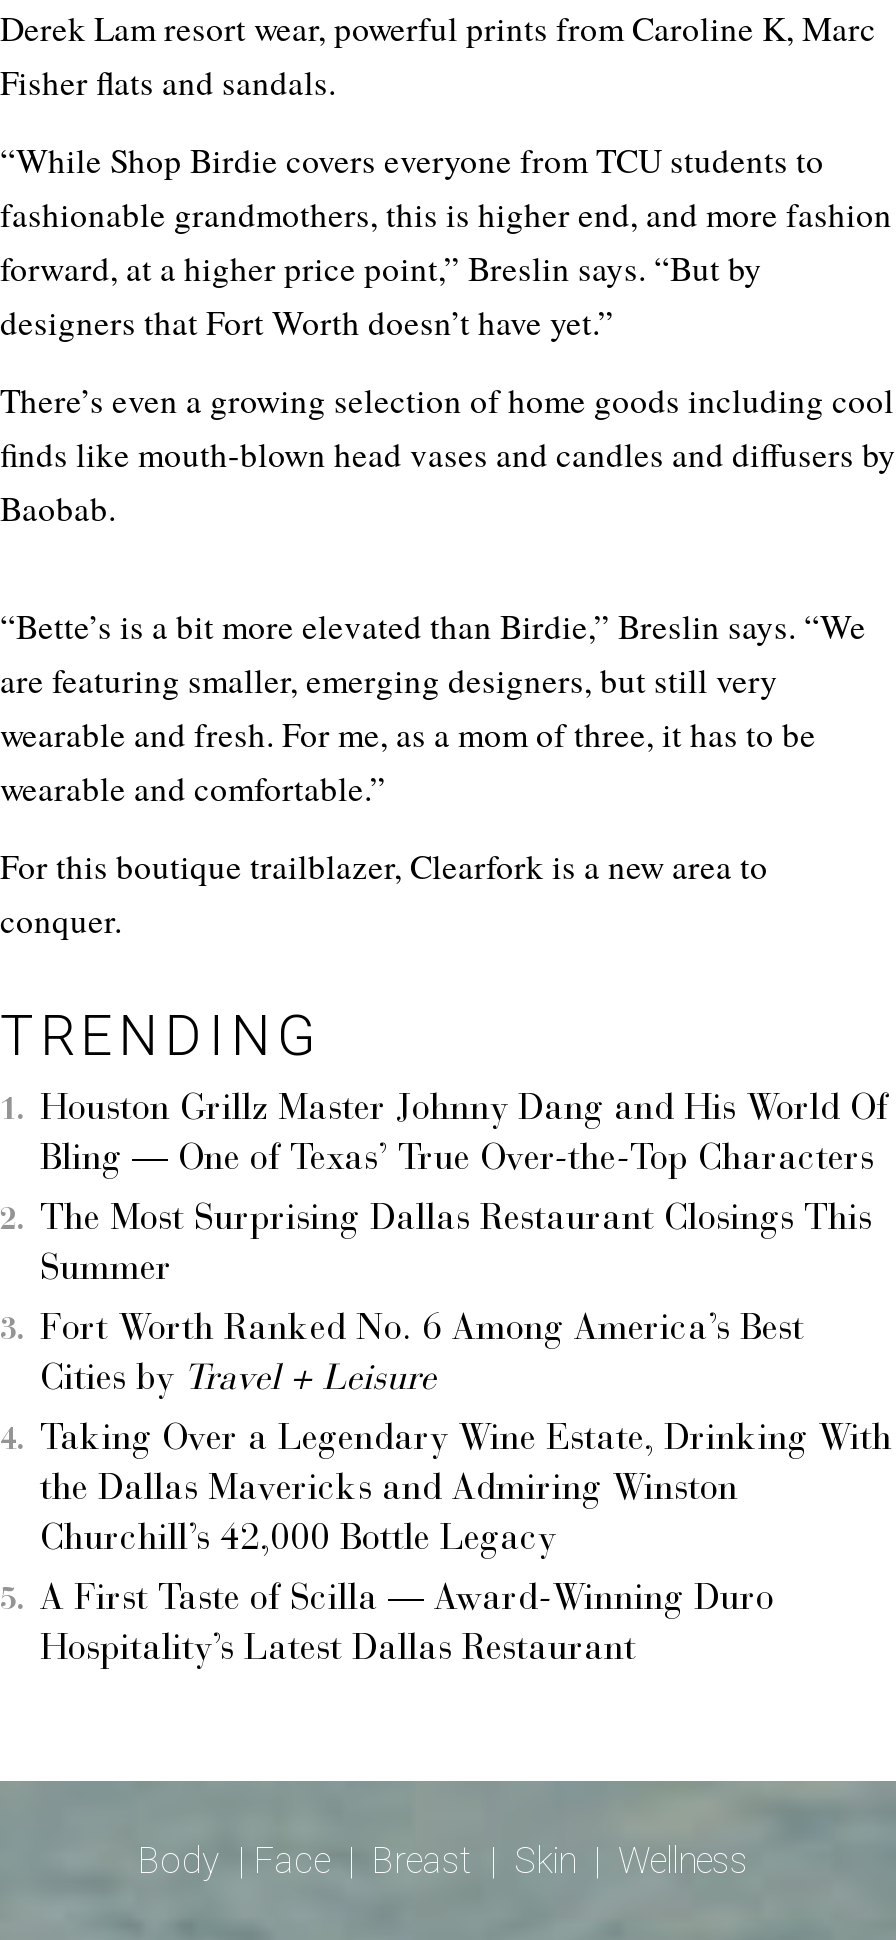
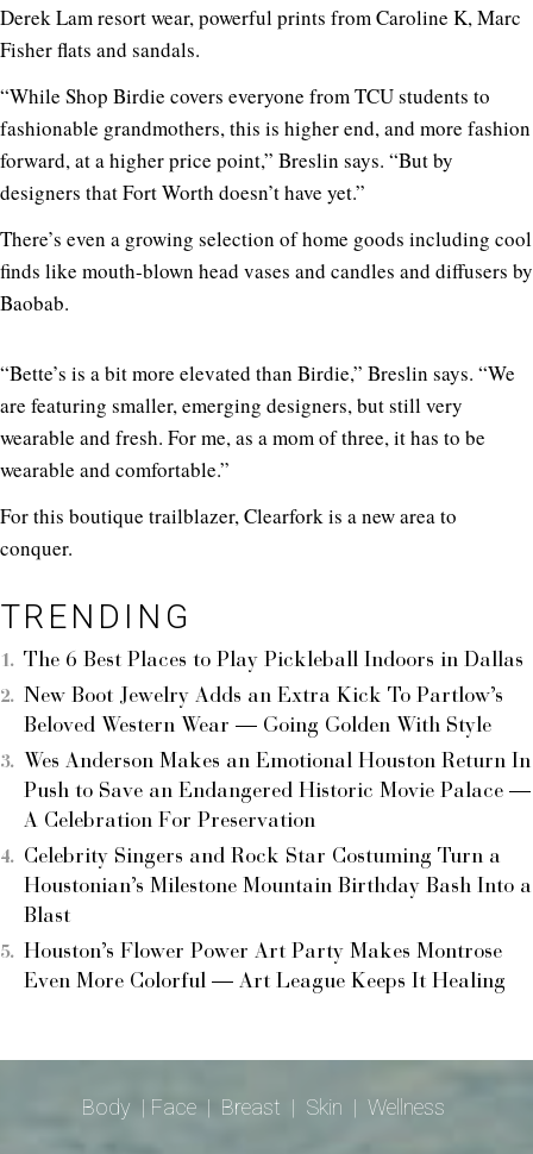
[40,1093,888,1179] Houston Grillz Master Johnny Dang and His World Of | Bling — One of Texas’ True Over-the-Top Characters -> [24,650,523,672] The 6 Best Places to Play Pickleball Indoors in Dallas
[40,1203,872,1289] The Most Surprising Dallas Restaurant Closings This | Summer -> [24,686,503,737] New Boot Jewelry Adds an Extra Kick To Partlow’s | Beloved Western Wear — Going Golden With Style
[40,1313,804,1399] Fort Worth Ranked No. 6 Among America’s Best | Cities by Travel + Leisure -> [24,751,531,832] Wes Anderson Makes an Emotional Houston Return In | Push to Save an Endangered Historic Movie Palace — | A Celebration For Preservation
[40,1423,892,1559] Taking Over a Legendary Wine Estate, Drinking With | the Dallas Mavericks and Admiring Winston | Churchill’s 42,000 Bottle Legacy -> [24,846,532,927] Celebrity Singers and Rock Star Costuming Turn a | Houstonian’s Milestone Mountain Birthday Bash Into a | Blast
[40,1583,774,1669] A First Taste of Scilla — Award-Winning Duro | Hospitality’s Latest Dallas Restaurant -> [24,942,506,993] Houston’s Flower Power Art Party Makes Montrose | Even More Colorful — Art League Keeps It Healing

